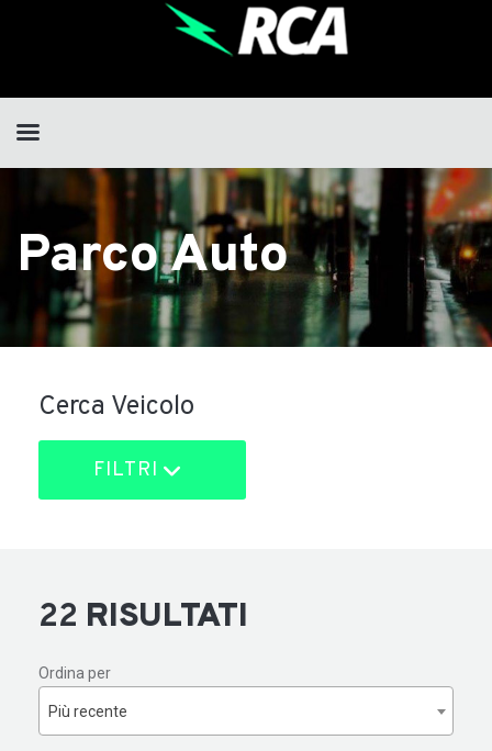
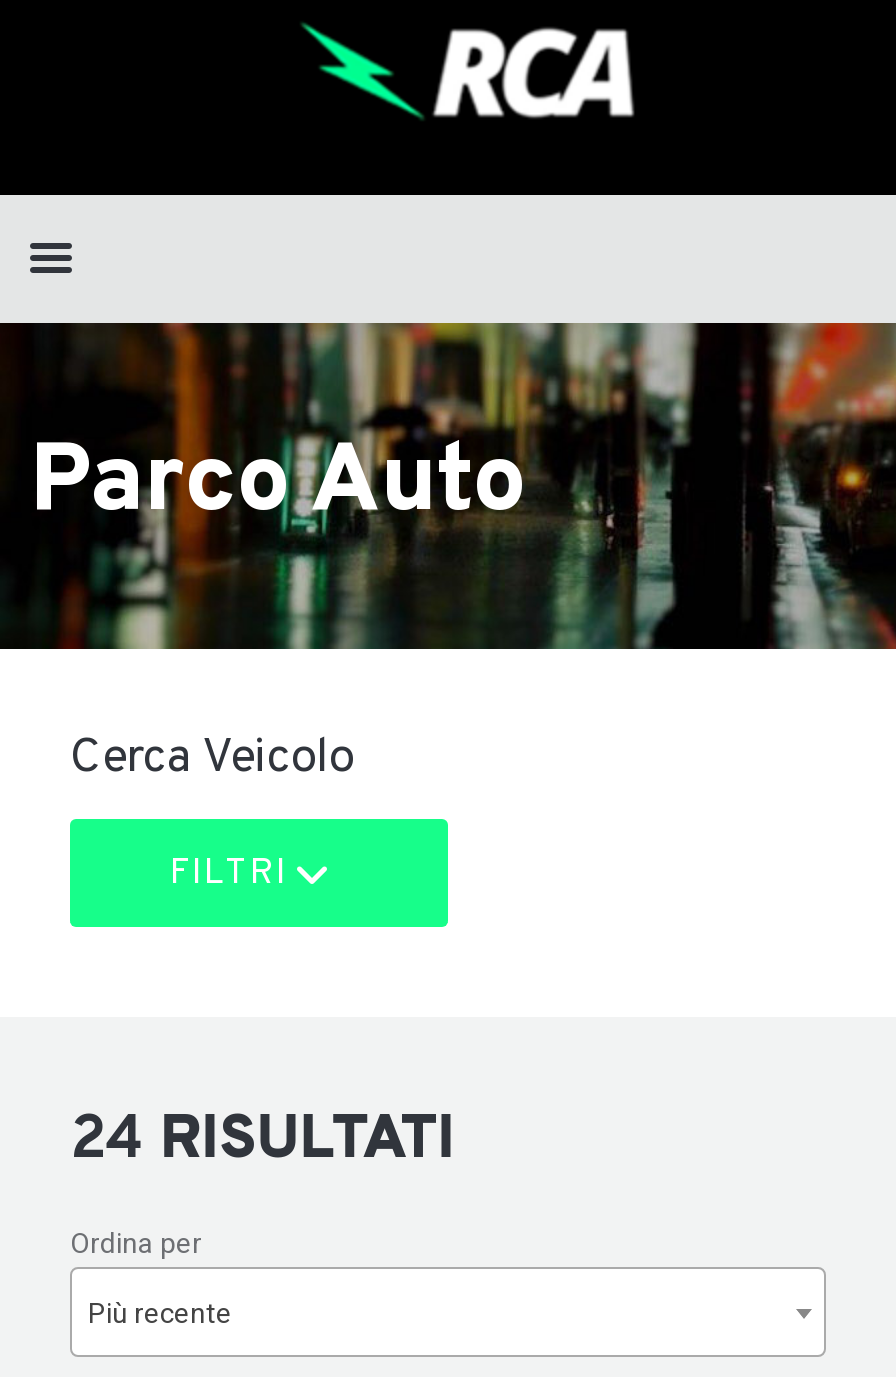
[38,597,248,638] 22 RISULTATI -> [70,1105,455,1179] 24 RISULTATI

